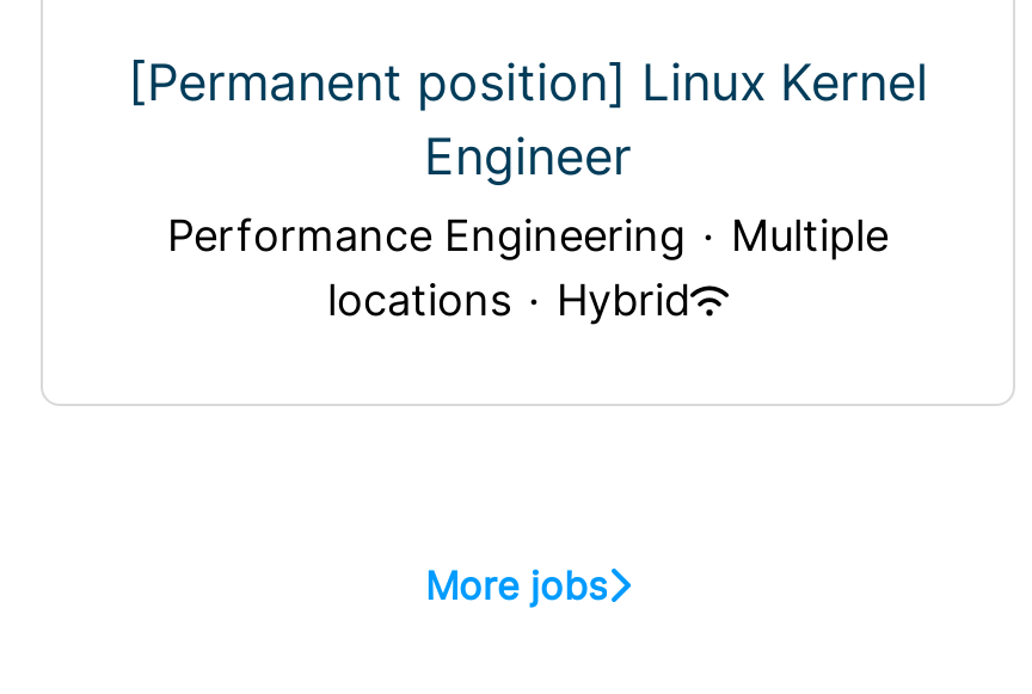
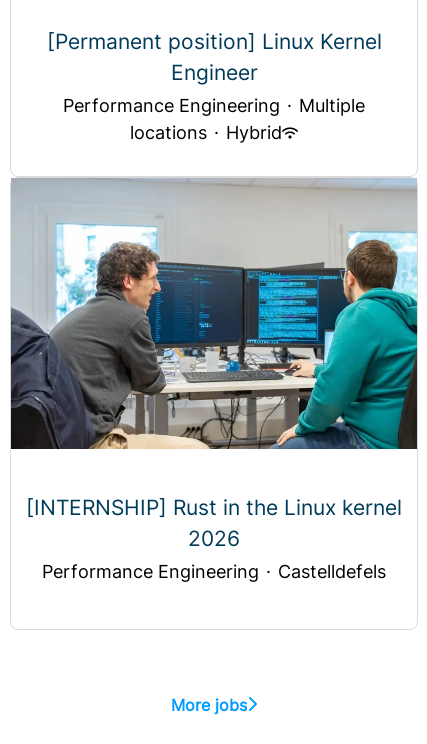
none -> [10,177,418,450] [image]
none -> [26,495,402,582] [INTERNSHIP] Rust in the Linux kernel | 2026 | Performance Engineering · Castelldefels

